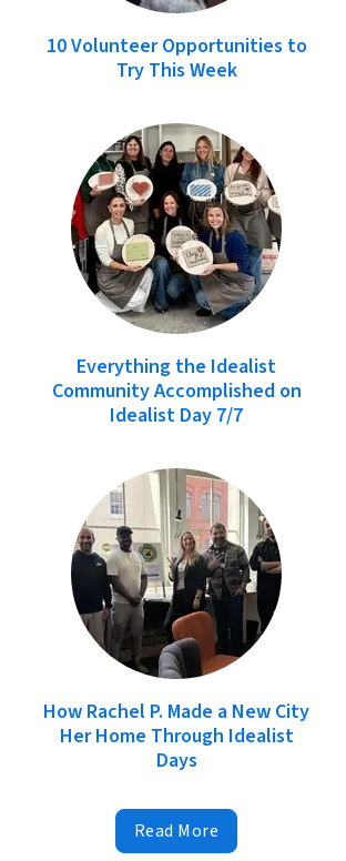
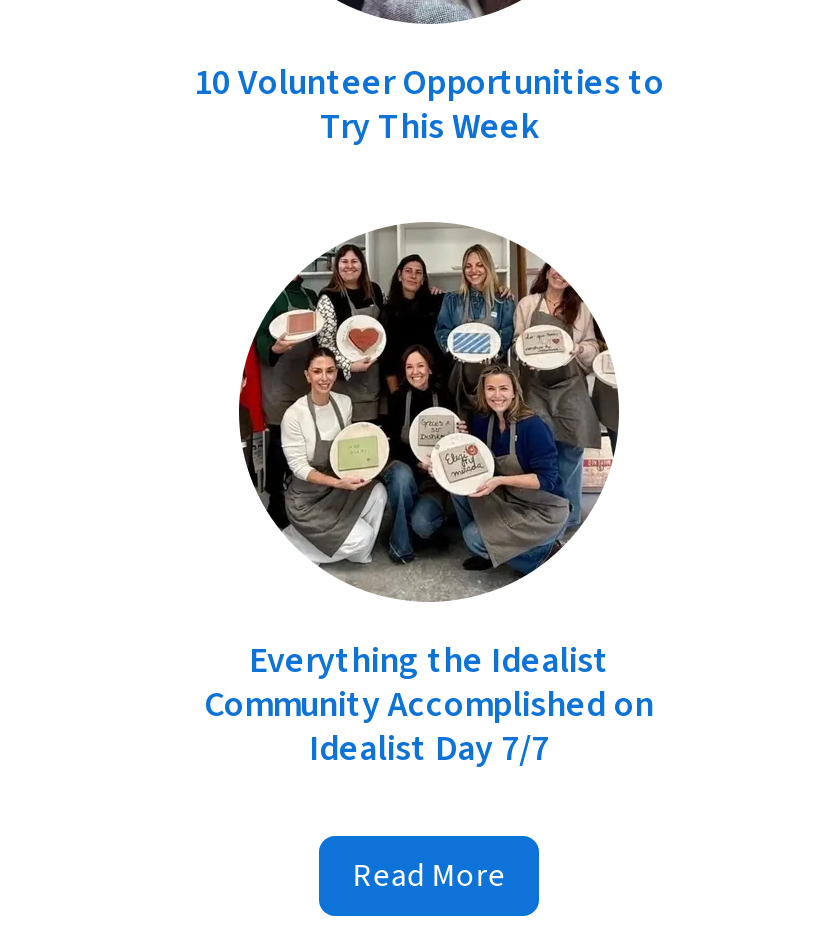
[43,470,309,774] [image] | How Rachel P. Made a New City | Her Home Through Idealist | Days -> none

